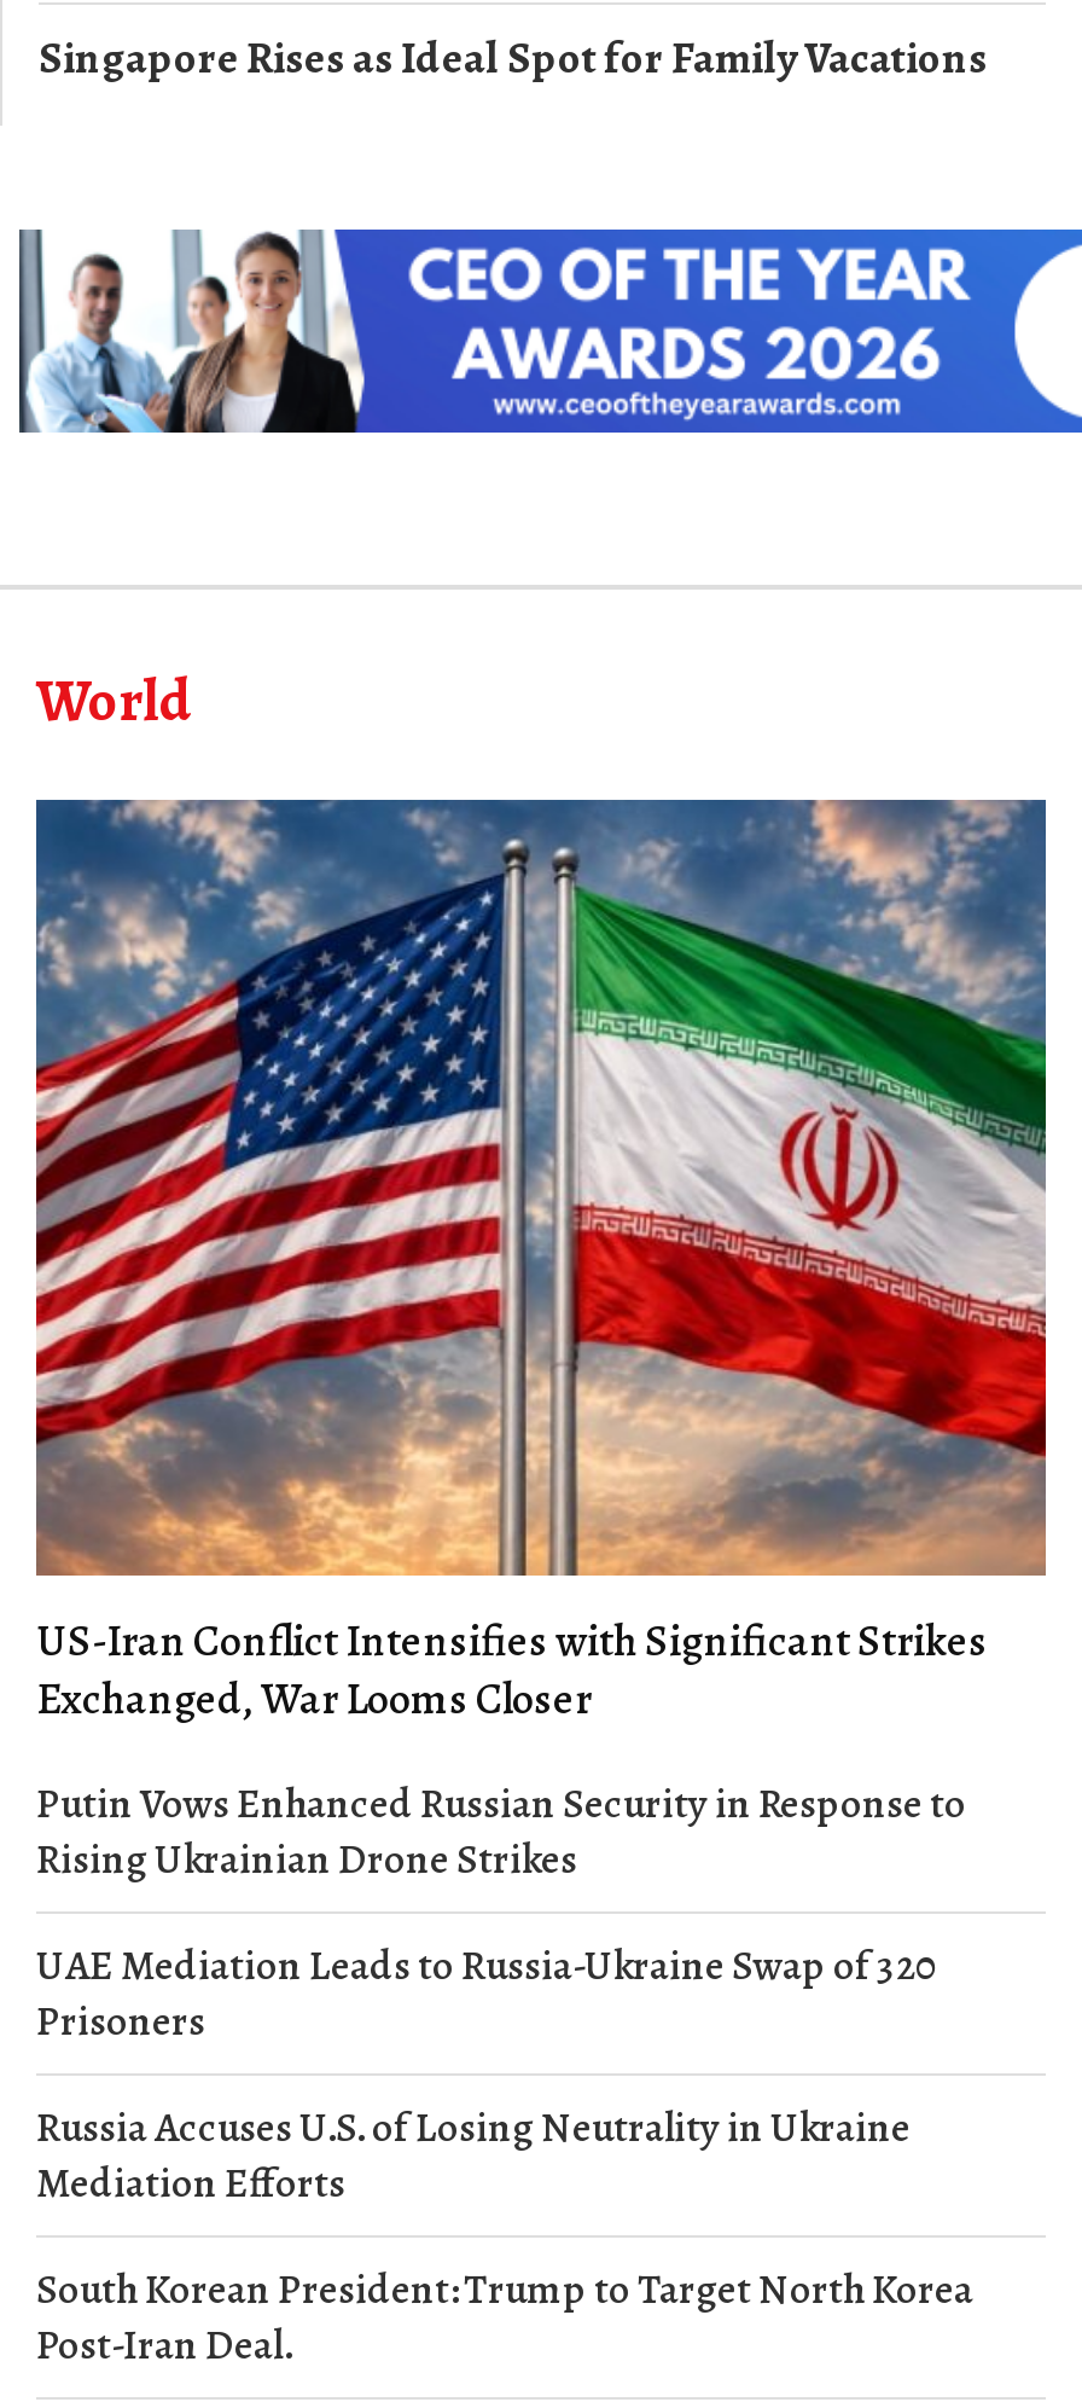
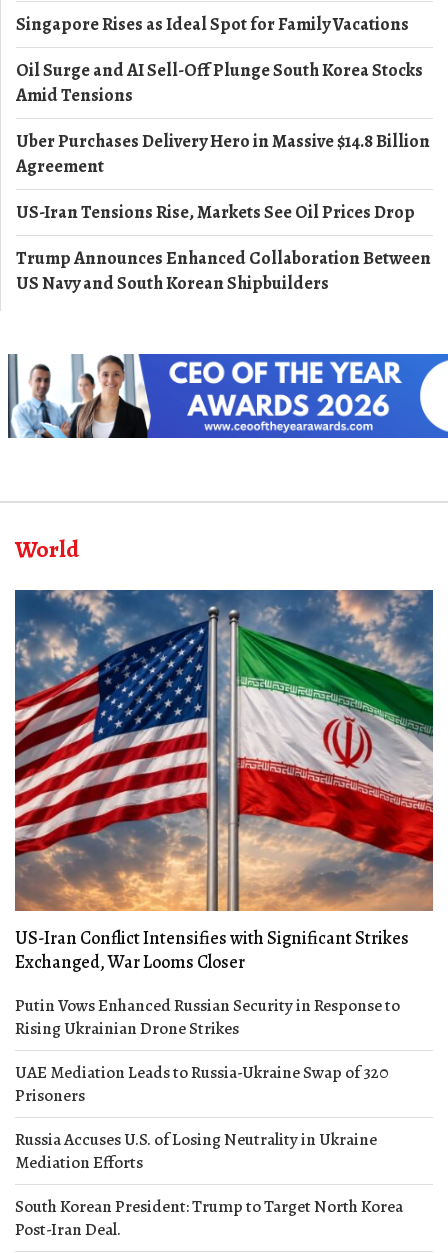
none -> [16,58,431,295] Oil Surge and AI Sell-Off Plunge South Korea Stocks | Amid Tensions | Uber Purchases Delivery Hero in Massive $14.8 Billion | Agreement | US-Iran Tensions Rise, Markets See Oil Prices Drop | Trump Announces Enhanced Collaboration Between | US Navy and South Korean Shipbuilders

